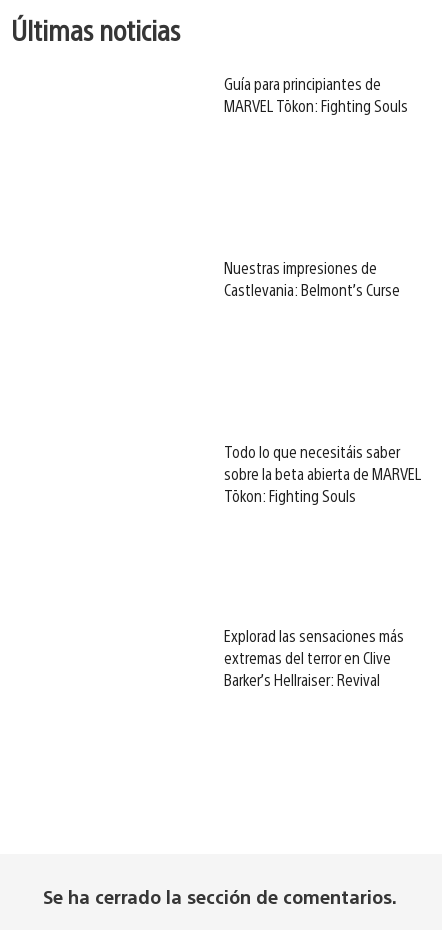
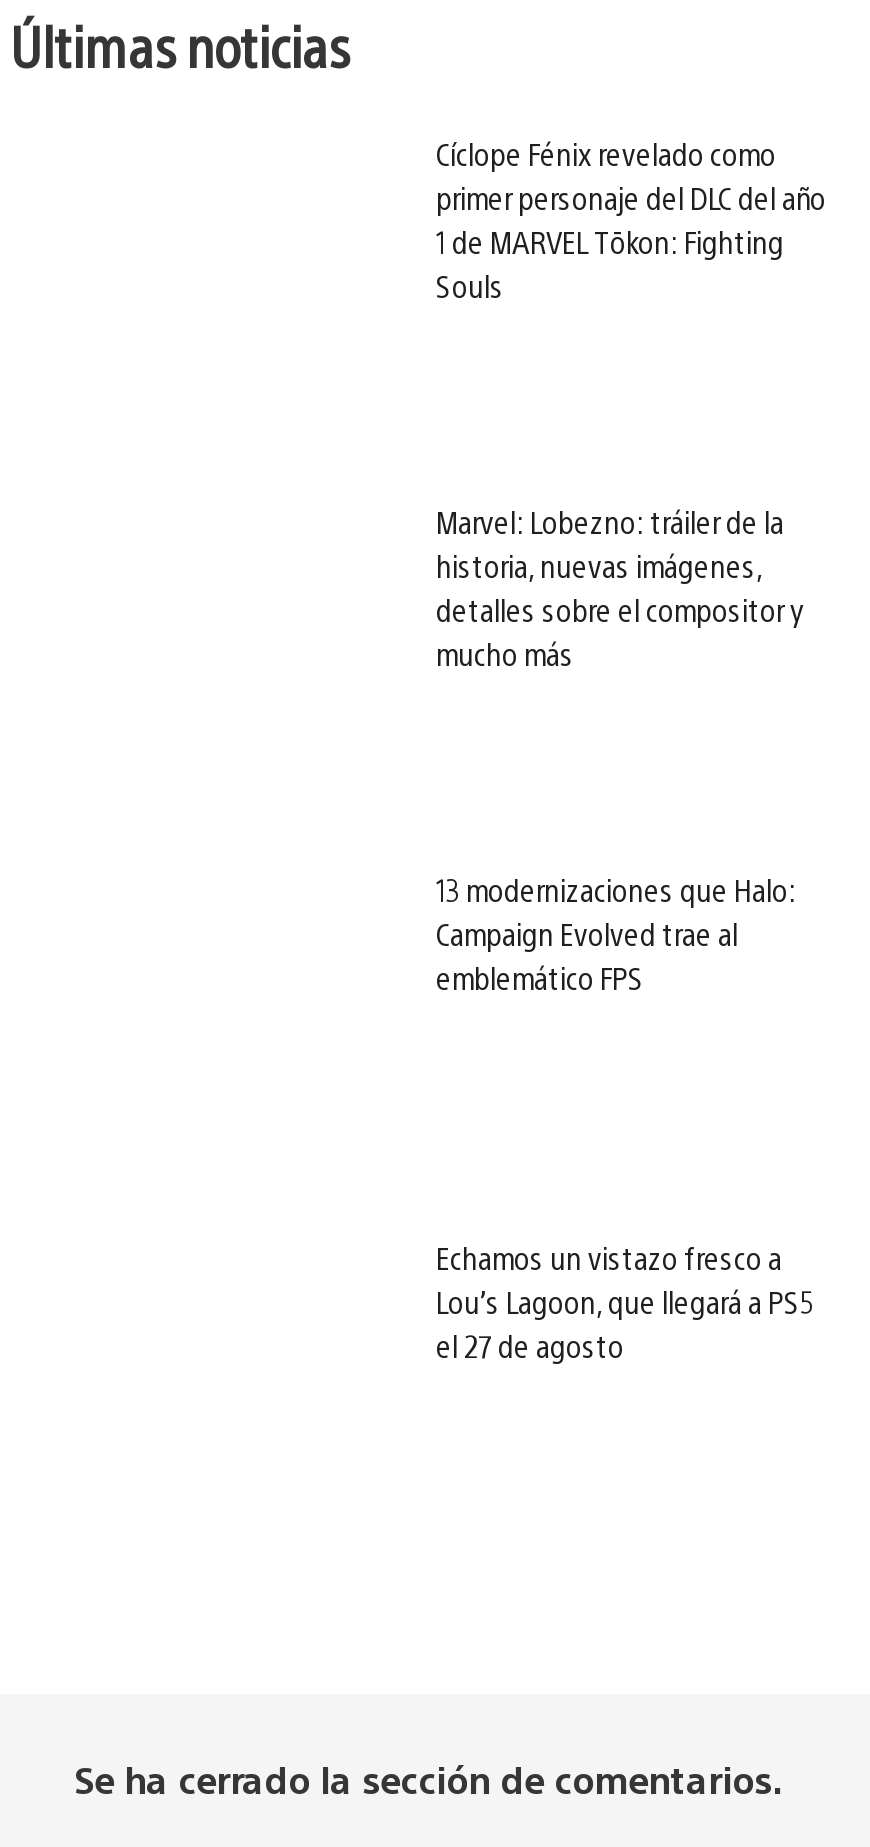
[224,73,408,116] Guía para principiantes de | MARVEL Tōkon: Fighting Souls -> [436,131,826,305] Cíclope Fénix revelado como | primer personaje del DLC del año | 1 de MARVEL Tōkon: Fighting | Souls
[224,257,400,300] Nuestras impresiones de | Castlevania: Belmont’s Curse -> [436,499,804,673] Marvel: Lobezno: tráiler de la | historia, nuevas imágenes, | detalles sobre el compositor y | mucho más
[224,441,421,506] Todo lo que necesitáis saber | sobre la beta abierta de MARVEL | Tōkon: Fighting Souls -> [436,867,796,997] 13 modernizaciones que Halo: | Campaign Evolved trae al | emblemático FPS
[224,625,404,690] Explorad las sensaciones más | extremas del terror en Clive | Barker’s Hellraiser: Revival -> [436,1235,814,1365] Echamos un vistazo fresco a | Lou’s Lagoon, que llegará a PS5 | el 27 de agosto

